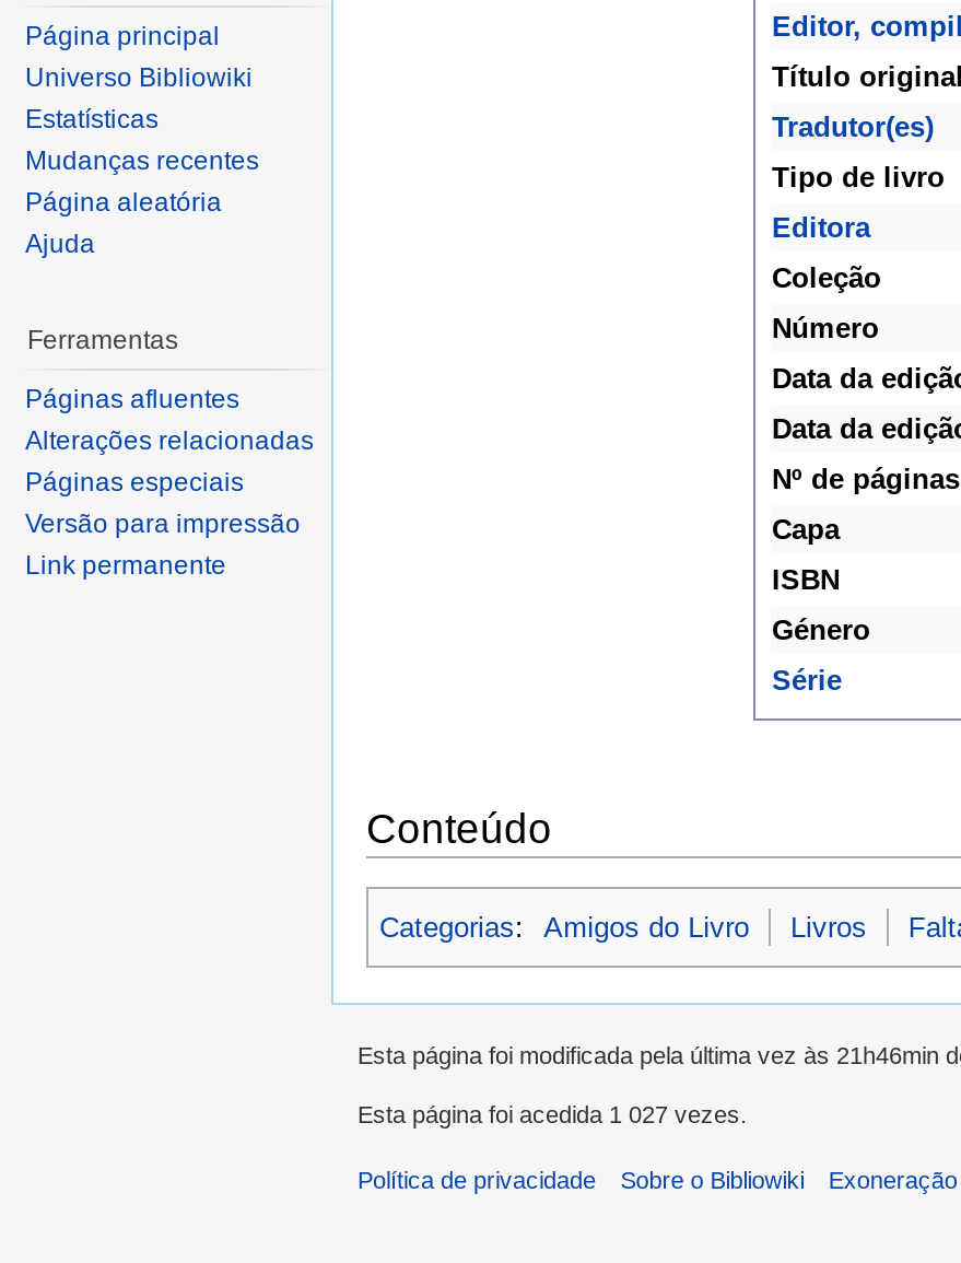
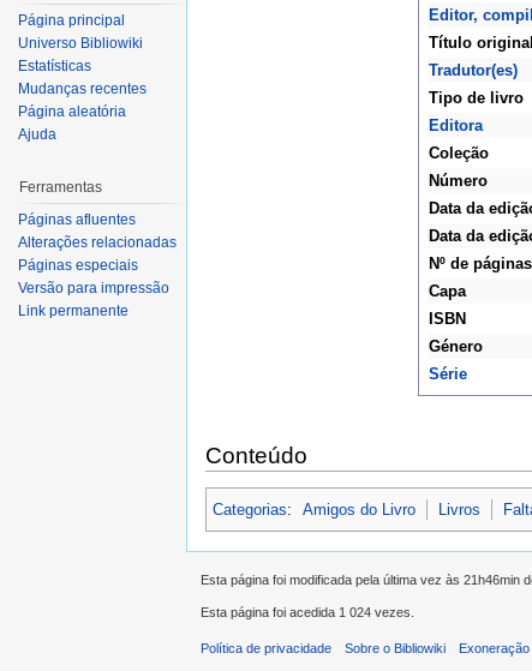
[358,1100,747,1127] Esta página foi acedida 1 027 vezes. -> [201,605,414,619] Esta página foi acedida 1 024 vezes.

